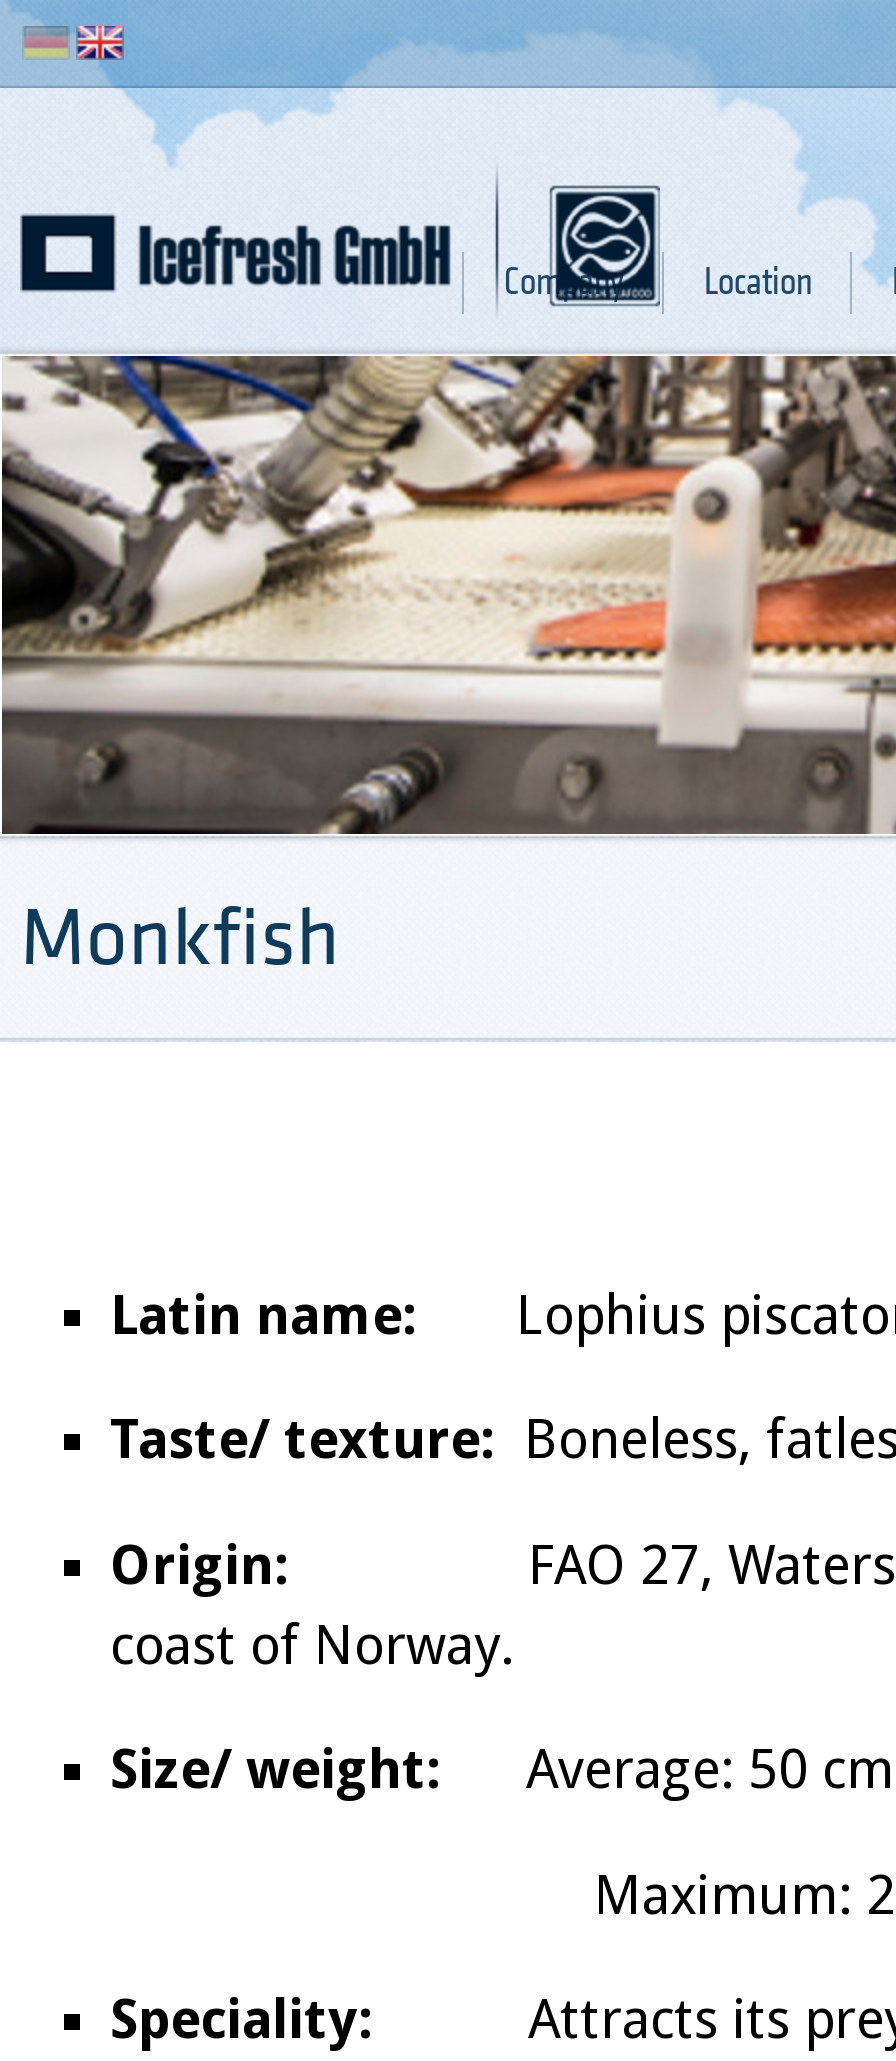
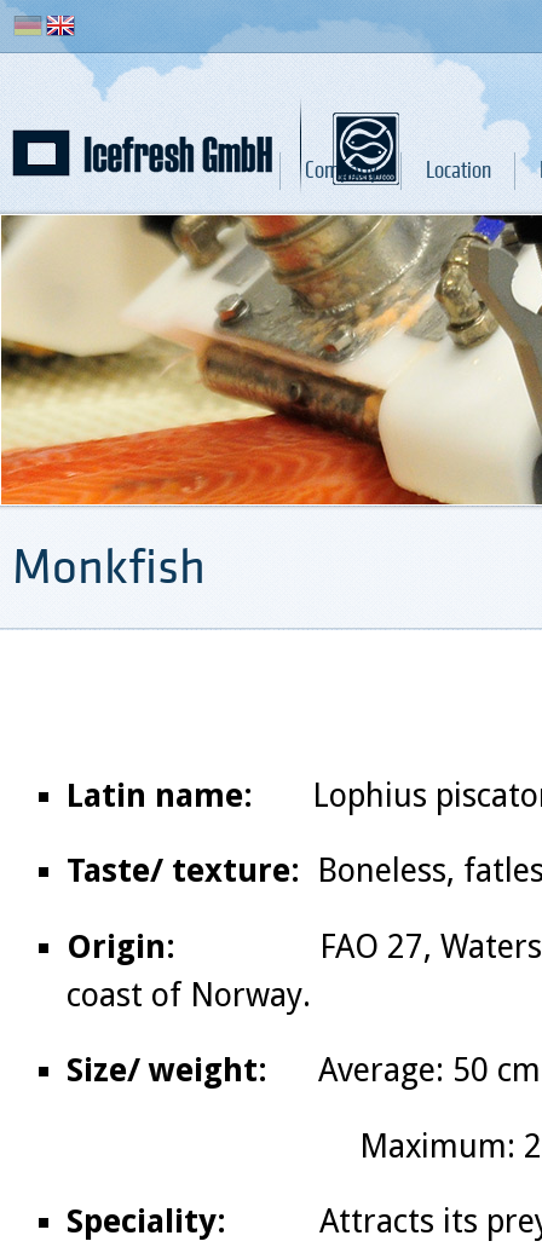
[6,354,890,836] [image] -> [4,214,538,506] [image]

